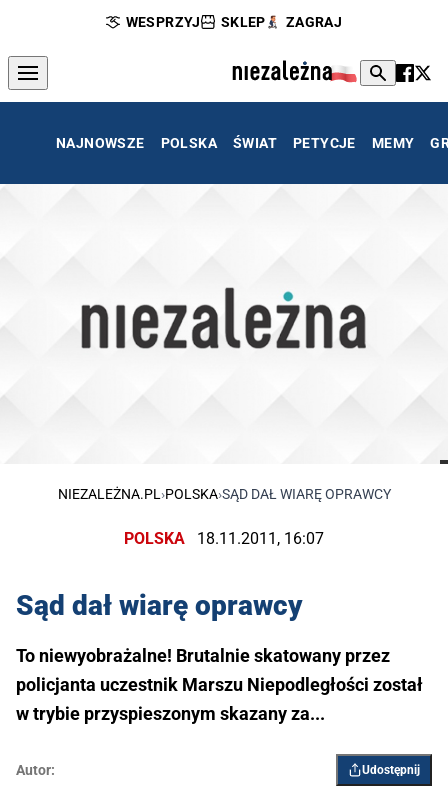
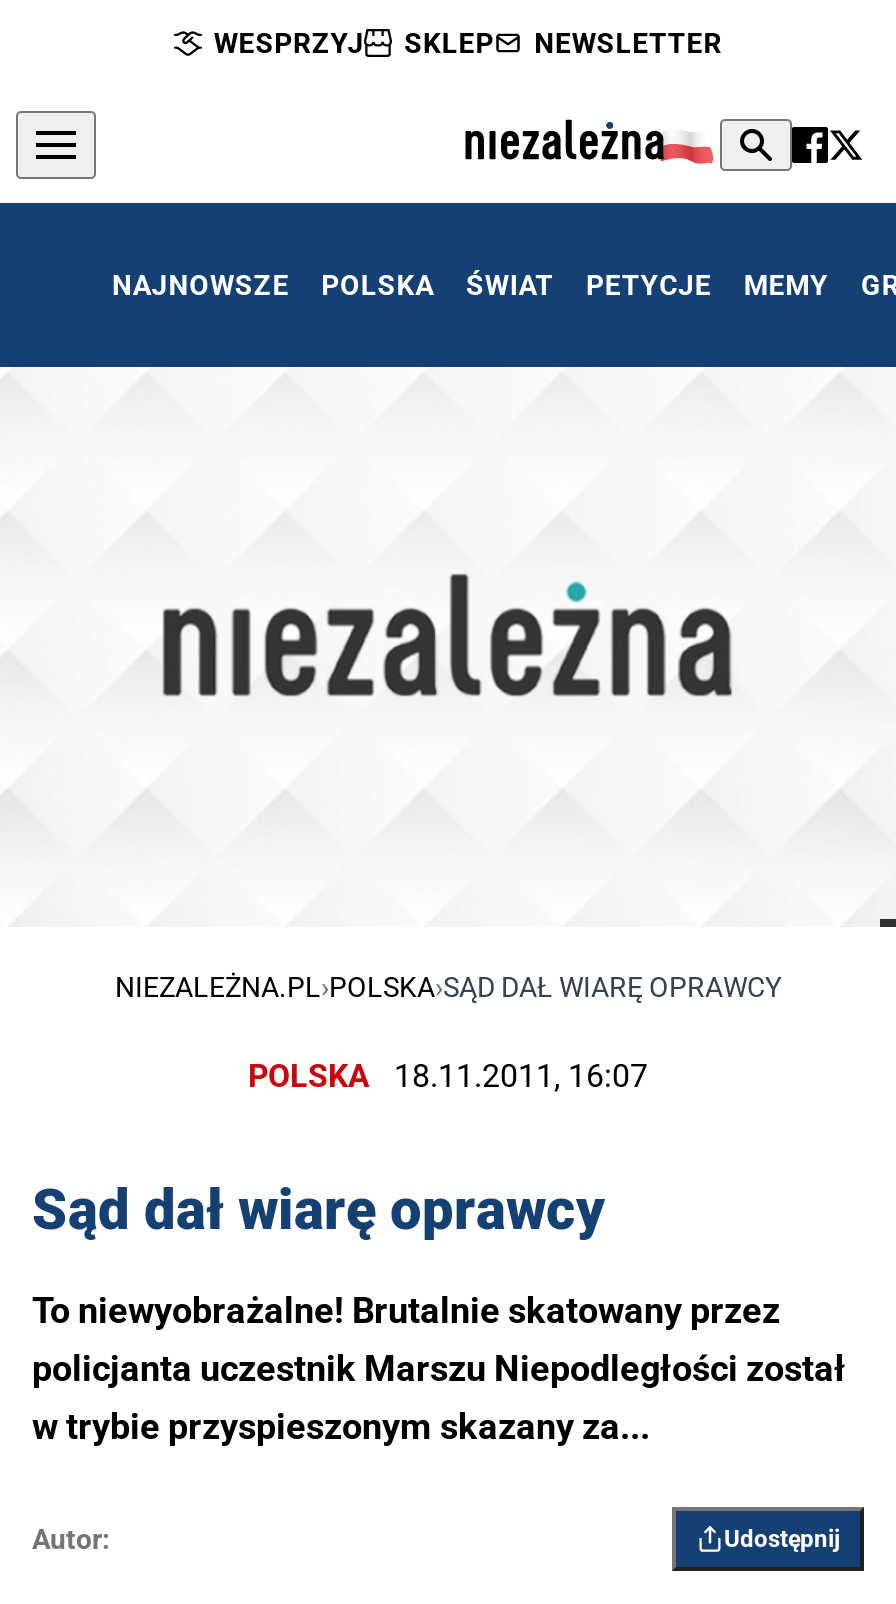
[286,14,342,30] ZAGRAJ -> [534,27,722,59] NEWSLETTER

